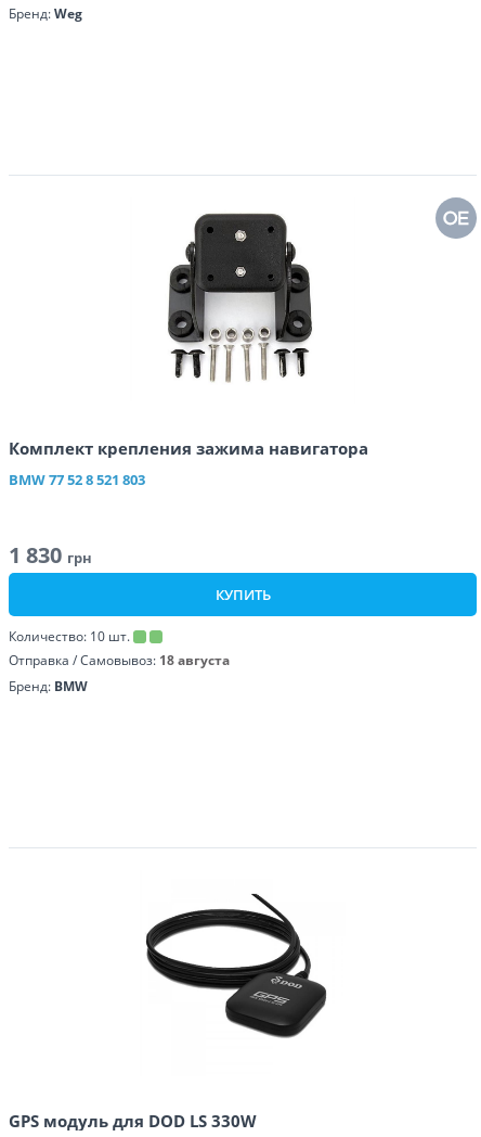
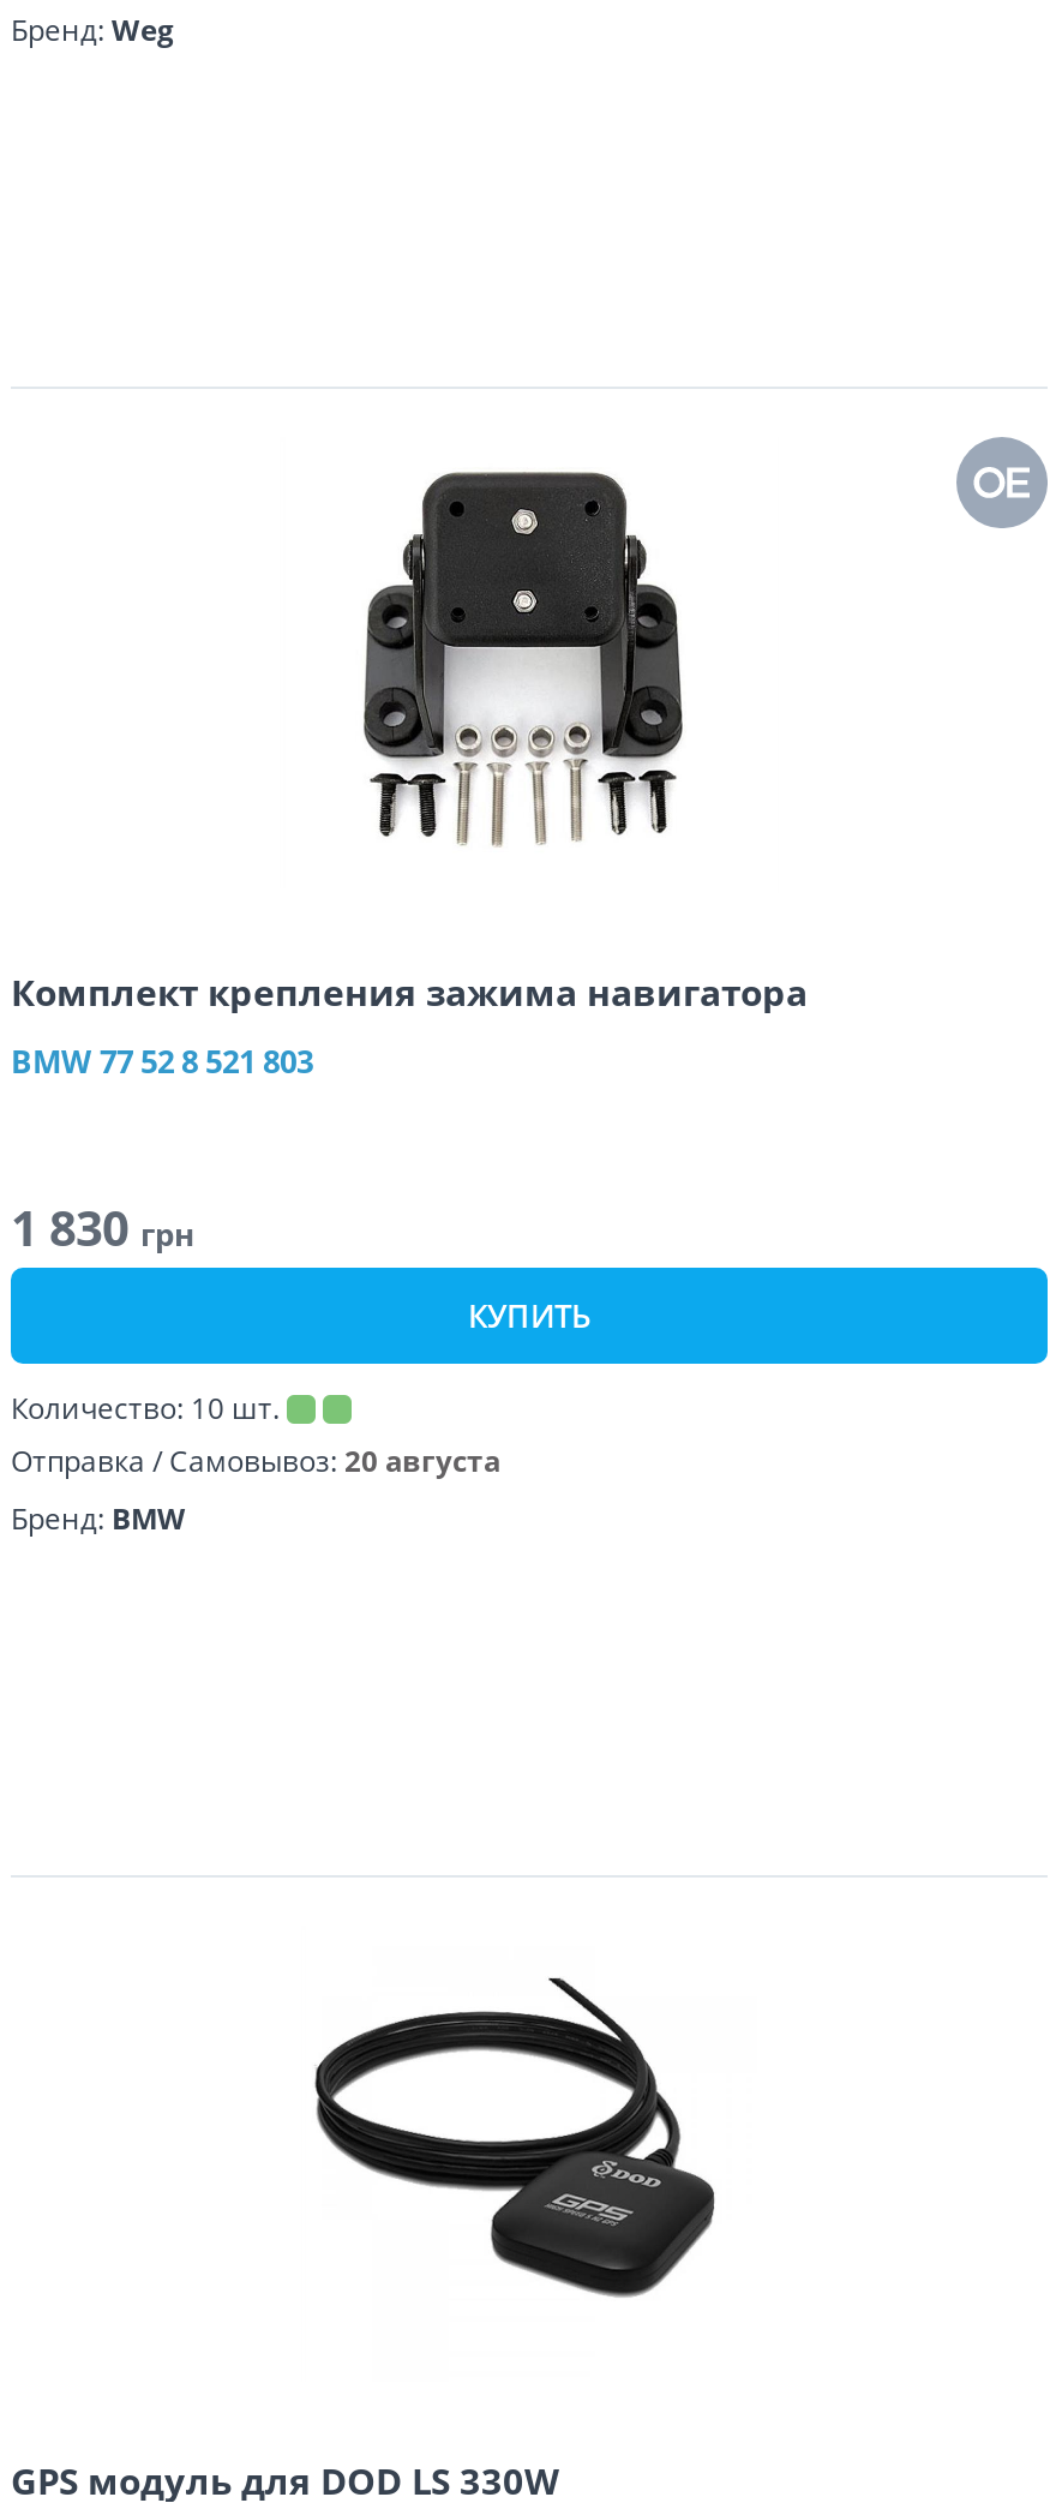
[9,651,230,669] Отправка / Самовывоз: 18 августа -> [11,1441,500,1481] Отправка / Самовывоз: 20 августа

